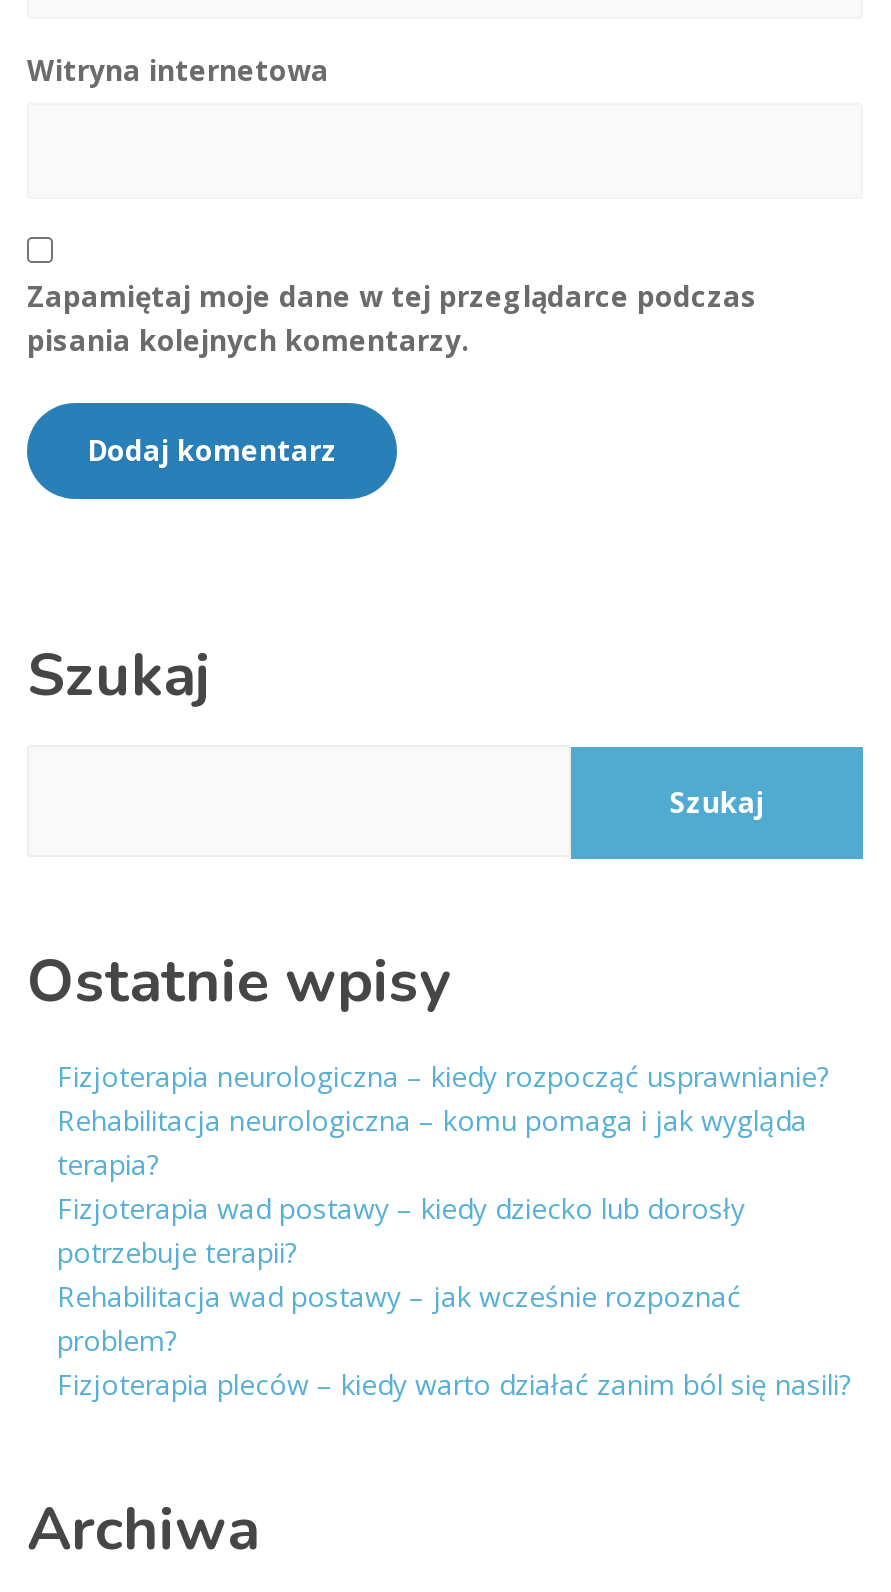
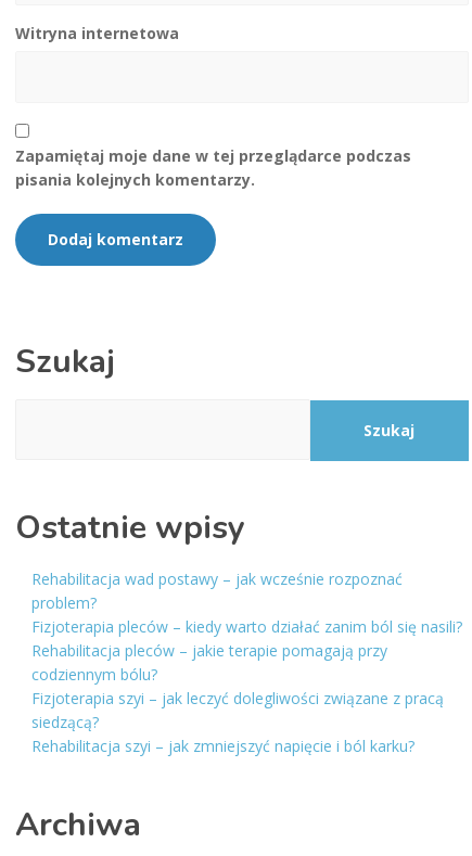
[57,1056,829,1270] Fizjoterapia neurologiczna – kiedy rozpocząć usprawnianie? | Rehabilitacja neurologiczna – komu pomaga i jak wygląda | terapia? | Fizjoterapia wad postawy – kiedy dziecko lub dorosły | potrzebuje terapii? -> none
moved [57,1276,851,1402] -> [31,568,462,636]: Rehabilitacja wad postawy – jak wcześnie rozpoznać | problem? | Fizjoterapia pleców – kiedy warto działać zanim ból się nasili?
none -> [31,640,444,756] Rehabilitacja pleców – jakie terapie pomagają przy | codziennym bólu? | Fizjoterapia szyi – jak leczyć dolegliwości związane z pracą | siedzącą? | Rehabilitacja szyi – jak zmniejszyć napięcie i ból karku?

